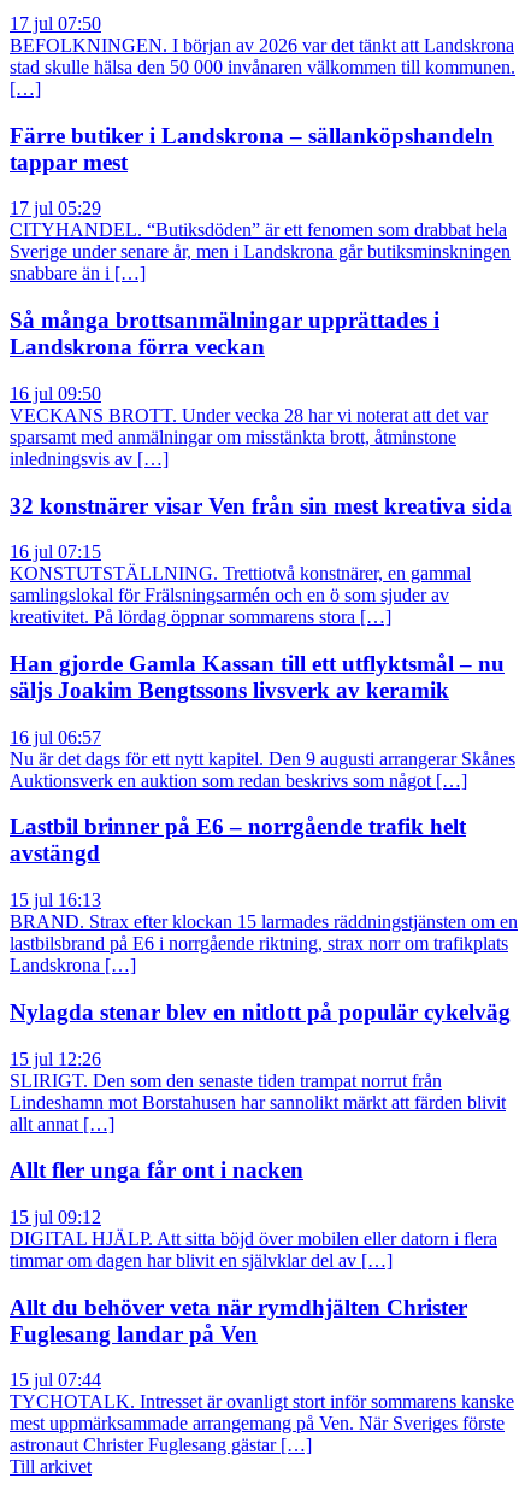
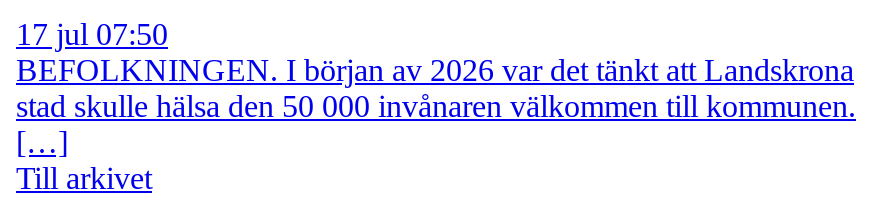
[10,123,518,1456] Färre butiker i Landskrona – sällanköpshandeln | tappar mest | 17 jul 05:29 | CITYHANDEL. “Butiksdöden” är ett fenomen som drabbat hela | Sverige under senare år, men i Landskrona går butiksminskningen | snabbare än i […] | Så många brottsanmälningar upprättades i | Landskrona förra veckan | 16 jul 09:50 | VECKANS BROTT. Under vecka 28 har vi noterat att det var | sparsamt med anmälningar om misstänkta brott, åtminstone | inledningsvis av […] | 32 konstnärer visar Ven från sin mest kreativa sida | 16 jul 07:15 | KONSTUTSTÄLLNING. Trettiotvå konstnärer, en gammal | samlingslokal för Frälsningsarmén och en ö som sjuder av | kreativitet. På lördag öppnar sommarens stora […] | Han gjorde Gamla Kassan till ett utflyktsmål – nu | säljs Joakim Bengtssons livsverk av keramik | 16 jul 06:57 | Nu är det dags för ett nytt kapitel. Den 9 augusti arrangerar Skånes | Auktionsverk en auktion som redan beskrivs som något […] | Lastbil brinner på E6 – norrgående trafik helt | avstängd | 15 jul 16:13 | BRAND. Strax efter klockan 15 larmades räddningstjänsten om en | lastbilsbrand på E6 i norrgående riktning, strax norr om trafikplats | Landskrona […] | Nylagda stenar blev en nitlott på populär cykelväg | 15 jul 12:26 | SLIRIGT. Den som den senaste tiden trampat norrut från | Lindeshamn mot Borstahusen har sannolikt märkt att färden blivit | allt annat […] | Allt fler unga får ont i nacken | 15 jul 09:12 | DIGITAL HJÄLP. Att sitta böjd över mobilen eller datorn i flera | timmar om dagen har blivit en självklar del av […] | Allt du behöver veta när rymdhjälten Christer | Fuglesang landar på Ven | 15 jul 07:44 | TYCHOTALK. Intresset är ovanligt stort inför sommarens kanske | mest uppmärksammade arrangemang på Ven. När Sveriges förste | astronaut Christer Fuglesang gästar […] -> none

